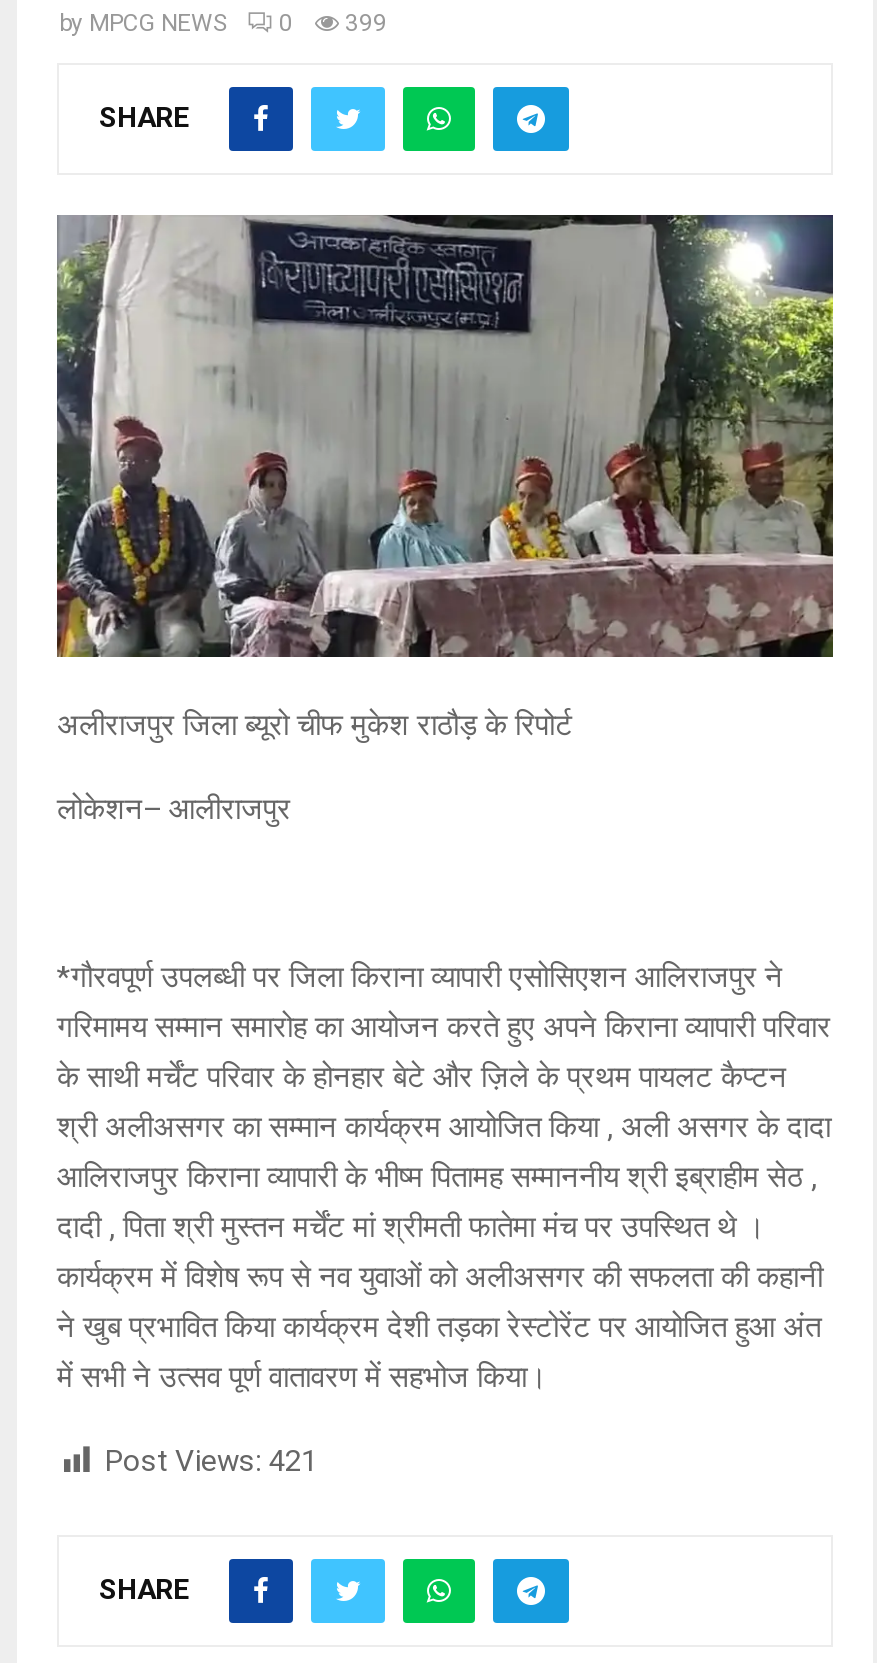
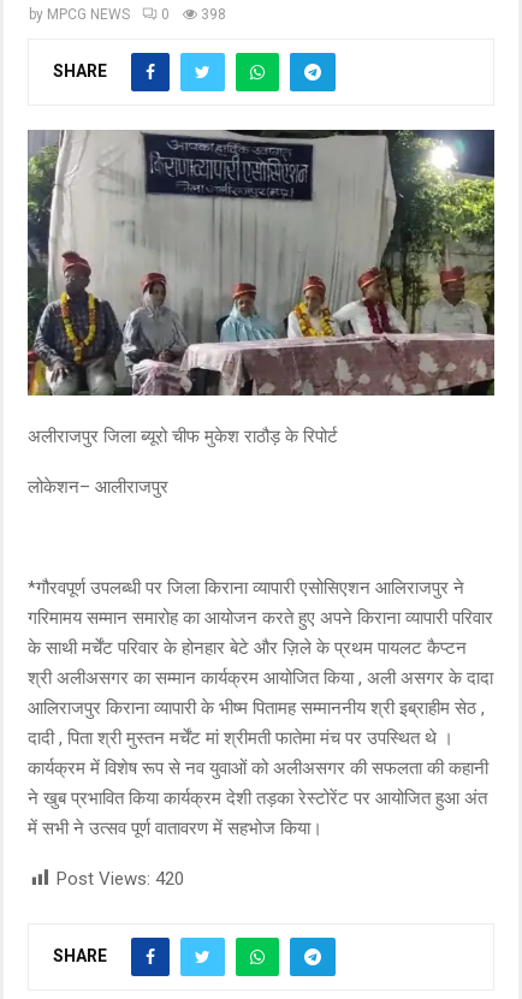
[59,9,387,37] by MPCG NEWS 0 399 -> [29,6,226,23] by MPCG NEWS 0 398
[105,1443,317,1479] Post Views: 421 -> [57,868,184,890] Post Views: 420

